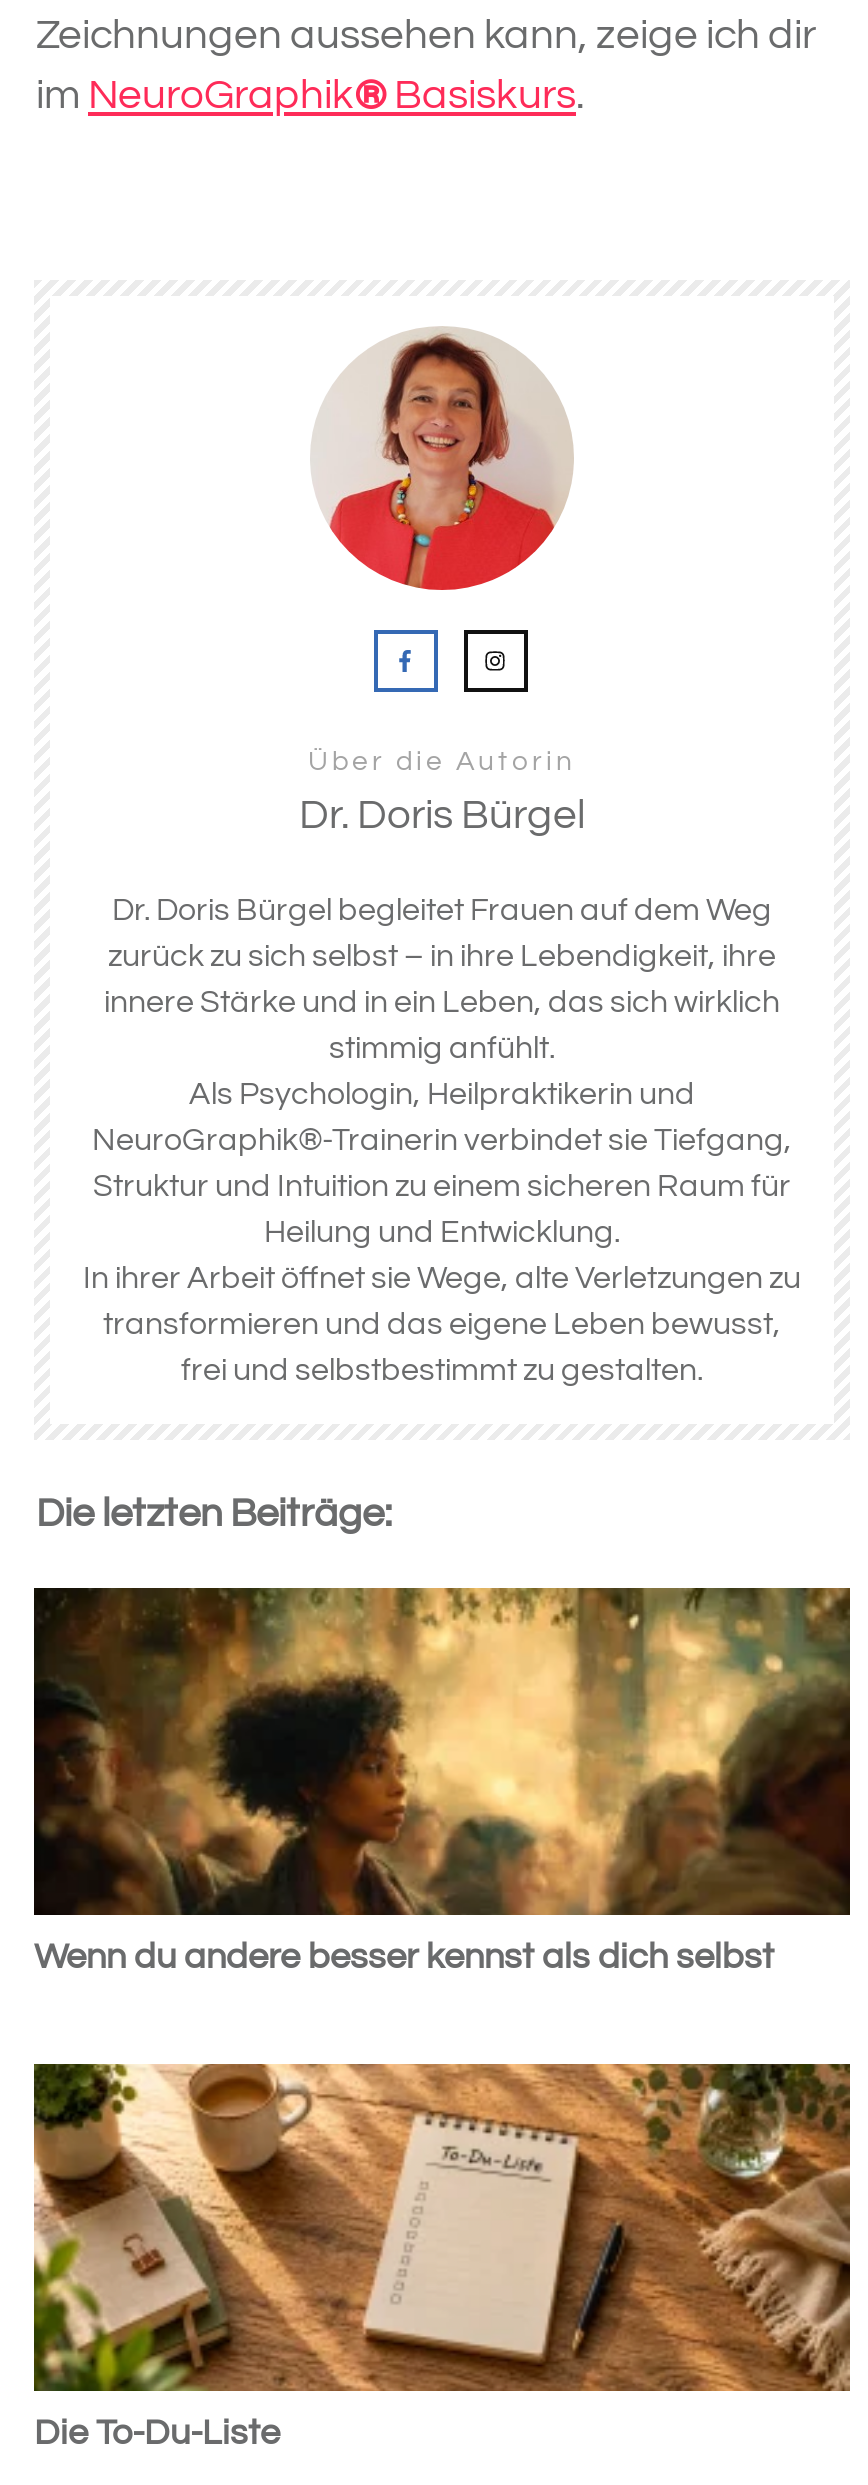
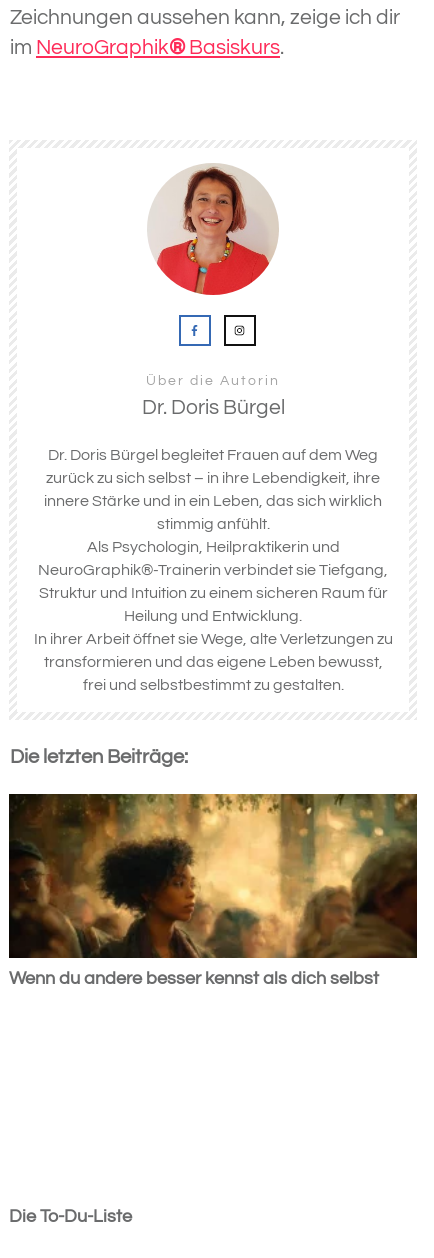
[32,2062,852,2394] [image] -> none

